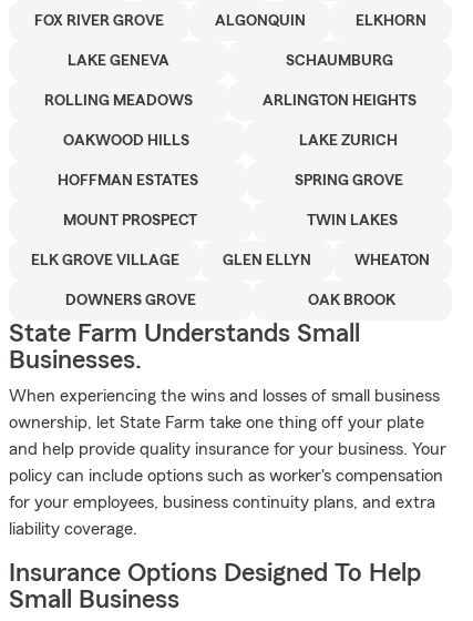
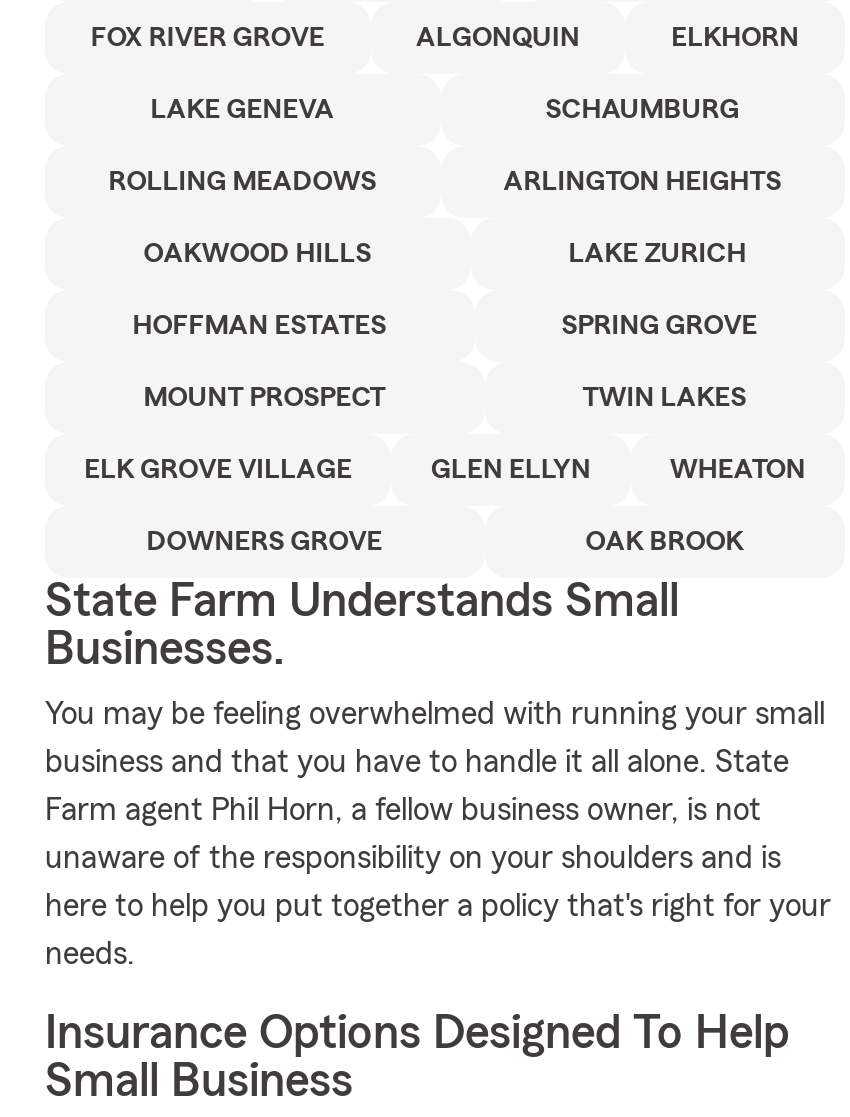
[9,387,440,405] When experiencing the wins and losses of small business -> [45,698,825,730] You may be feeling overwhelmed with running your small
[9,414,424,431] ownership, let State Farm take one thing off your plate -> [45,746,789,778] business and that you have to handle it all alone. State
[9,440,446,458] and help provide quality insurance for your business. Your -> [45,794,761,826] Farm agent Phil Horn, a fellow business owner, is not
[9,467,443,485] policy can include options such as worker's compensation -> [45,842,781,874] unaware of the responsibility on your shoulders and is
[9,493,435,511] for your employees, business continuity plans, and extra -> [45,890,831,922] here to help you put together a policy that's right for your
[9,520,137,538] liability coverage. -> [45,938,135,970] needs.

